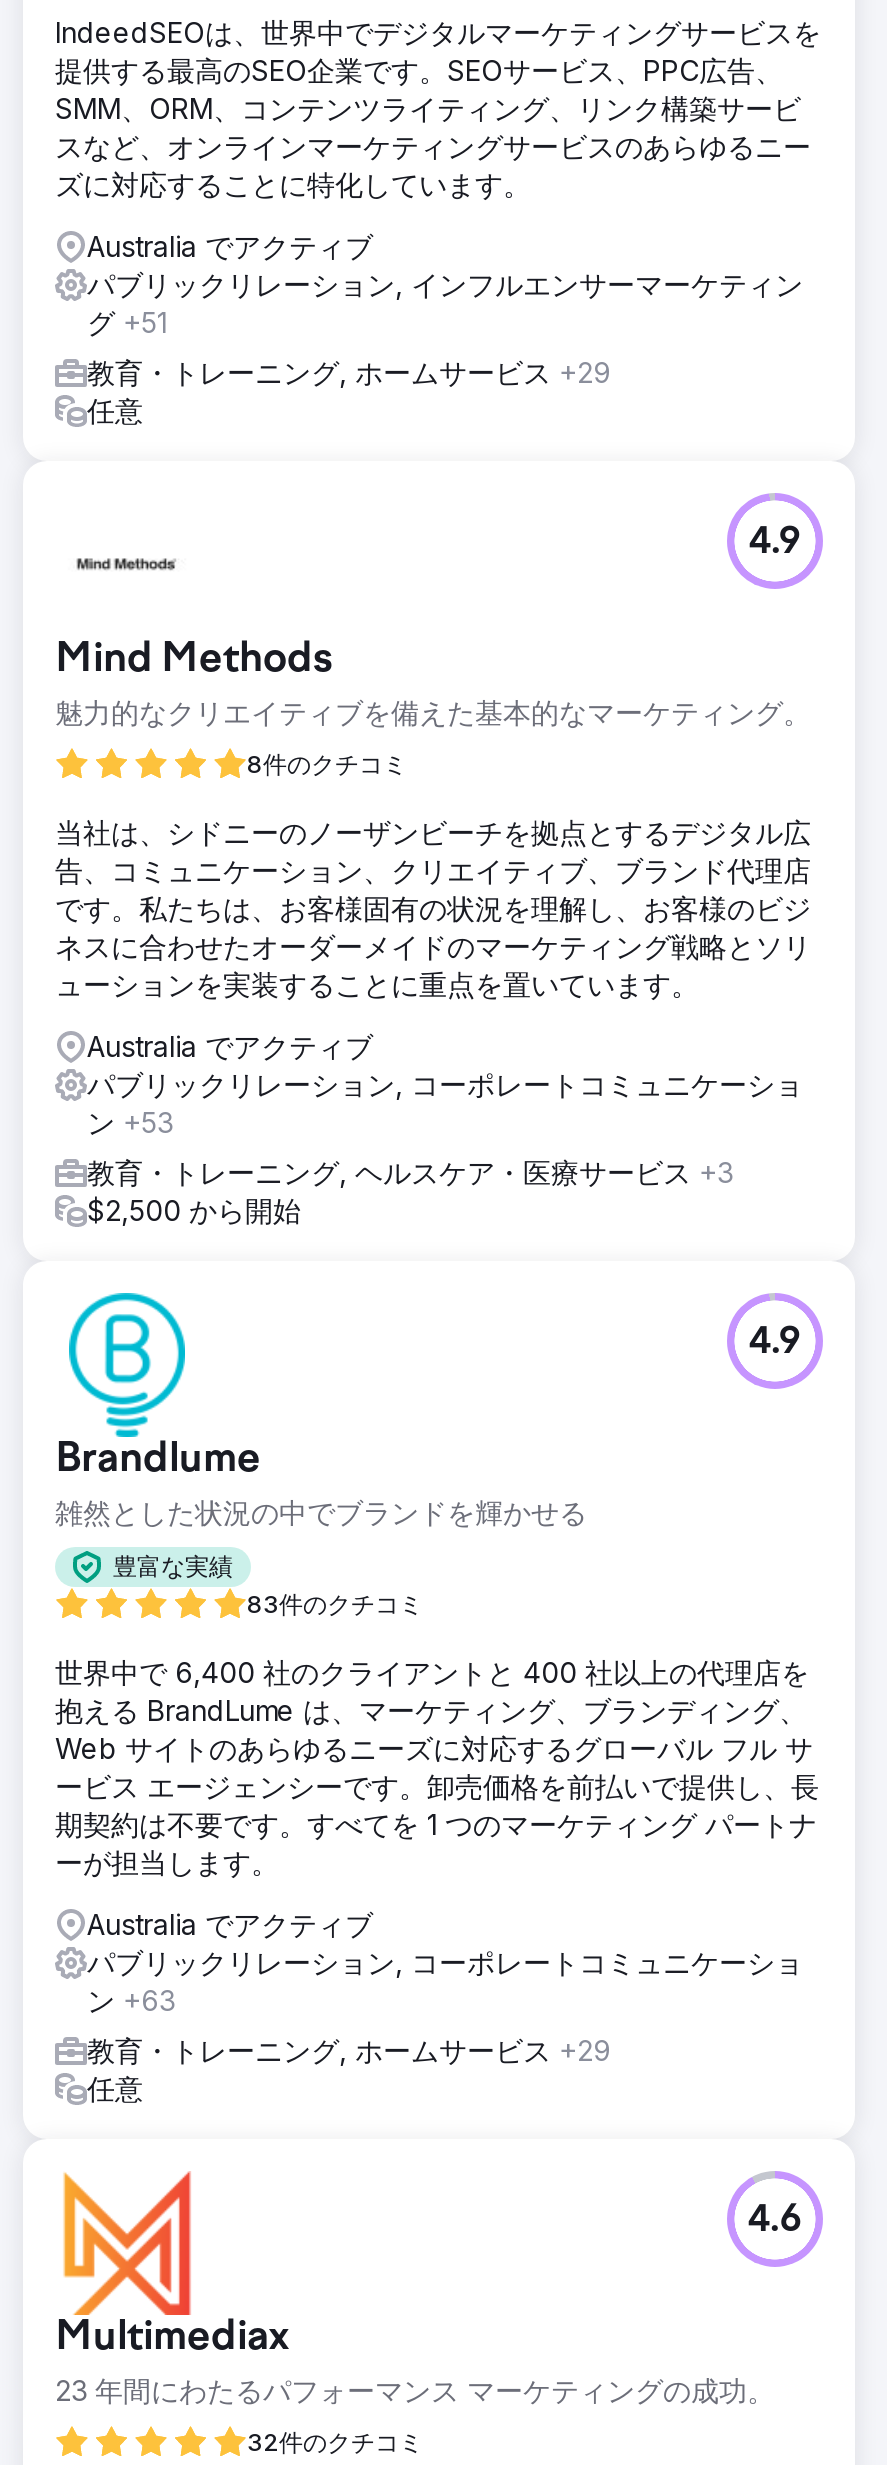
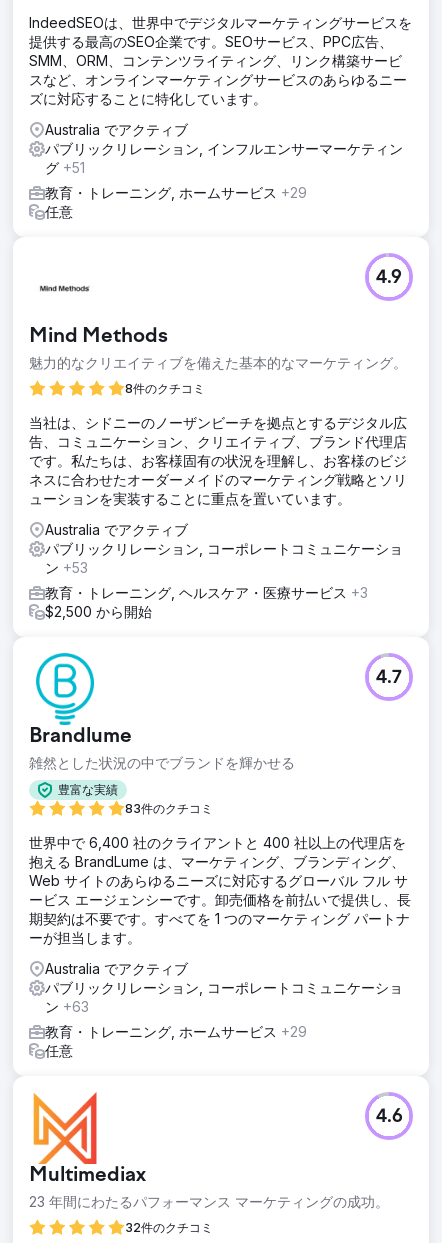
[749,1324,801,1362] 4.9 -> [376,669,402,688] 4.7

